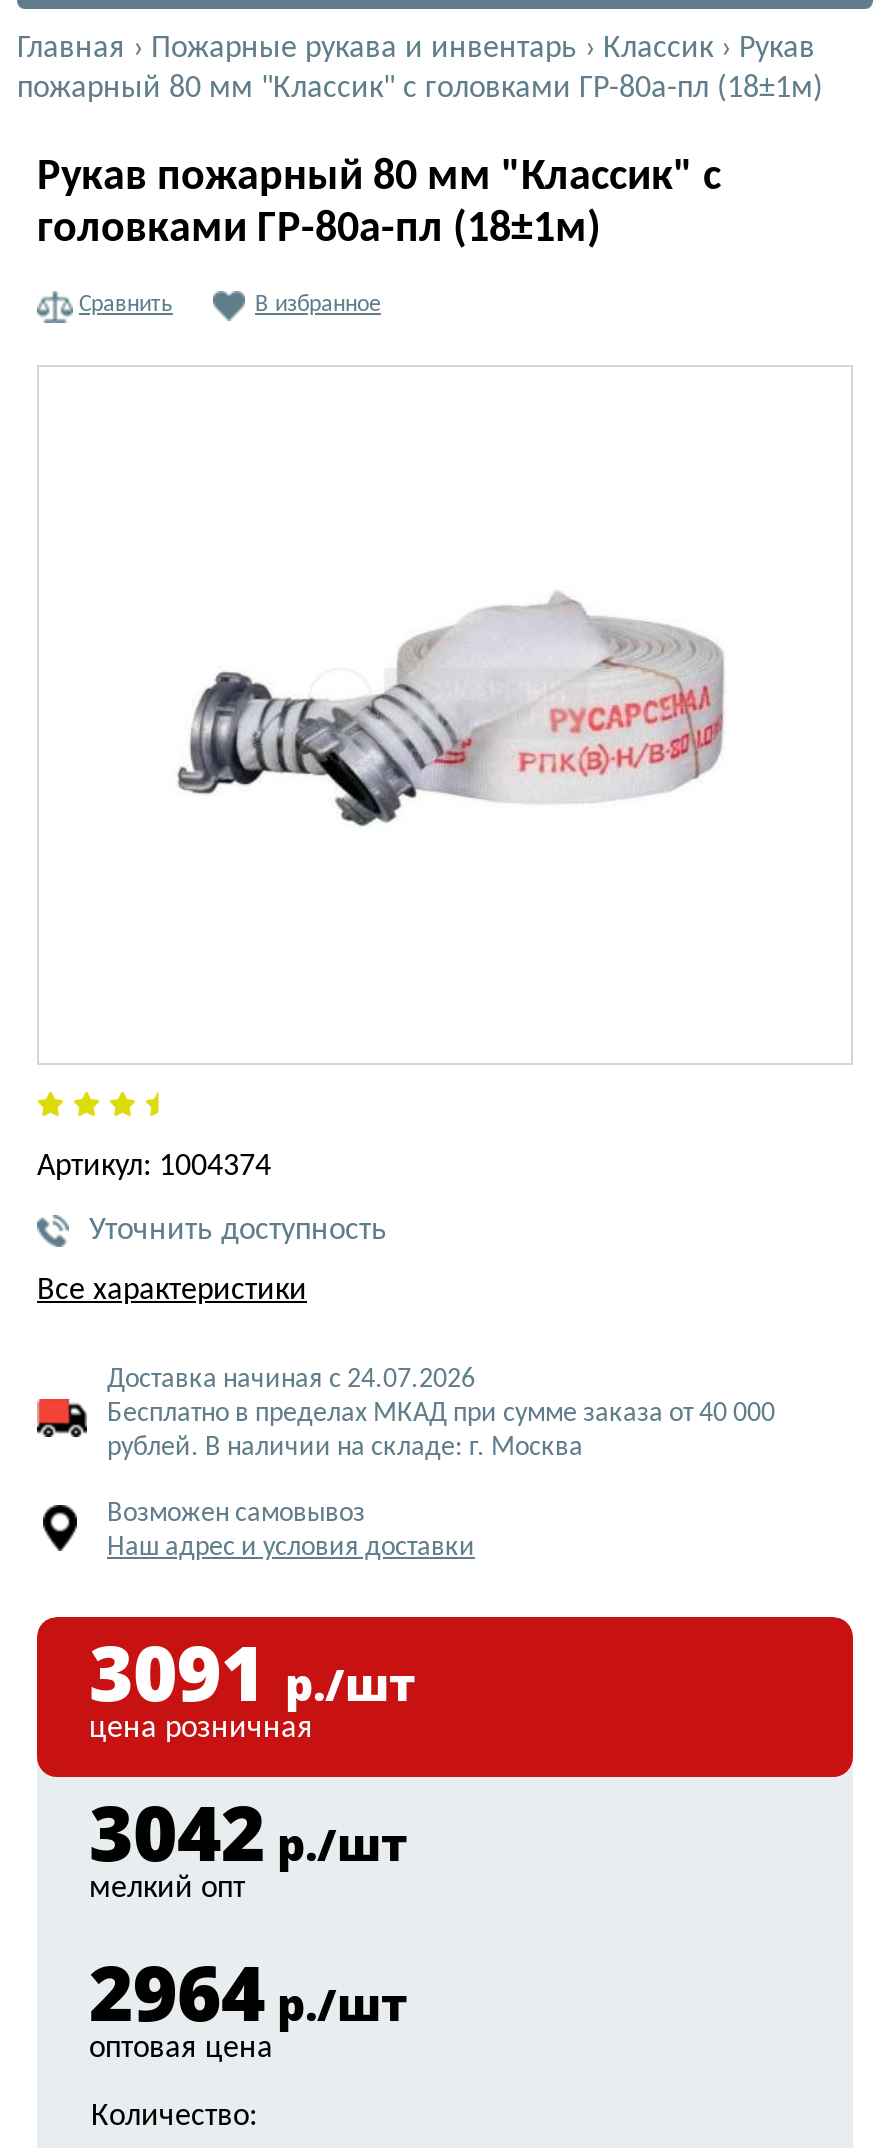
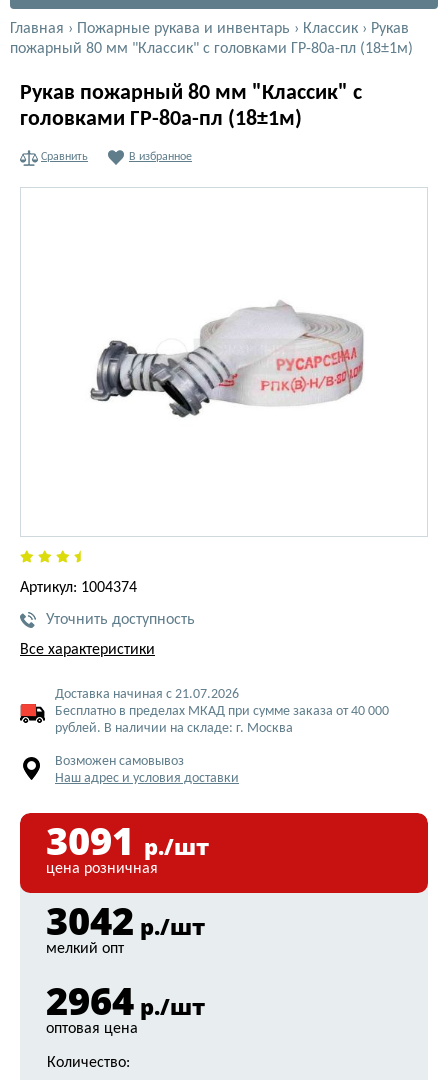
[107,1365,475,1395] Доставка начиная с 24.07.2026 -> [55,687,239,702] Доставка начиная с 21.07.2026

